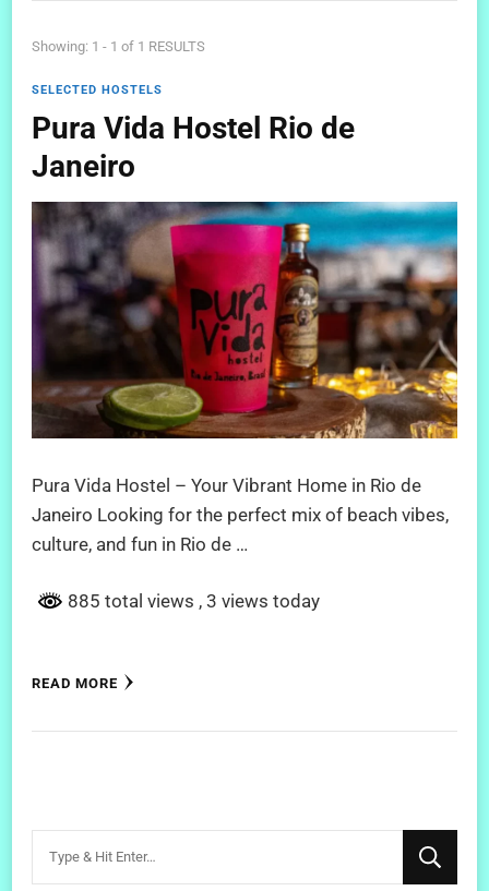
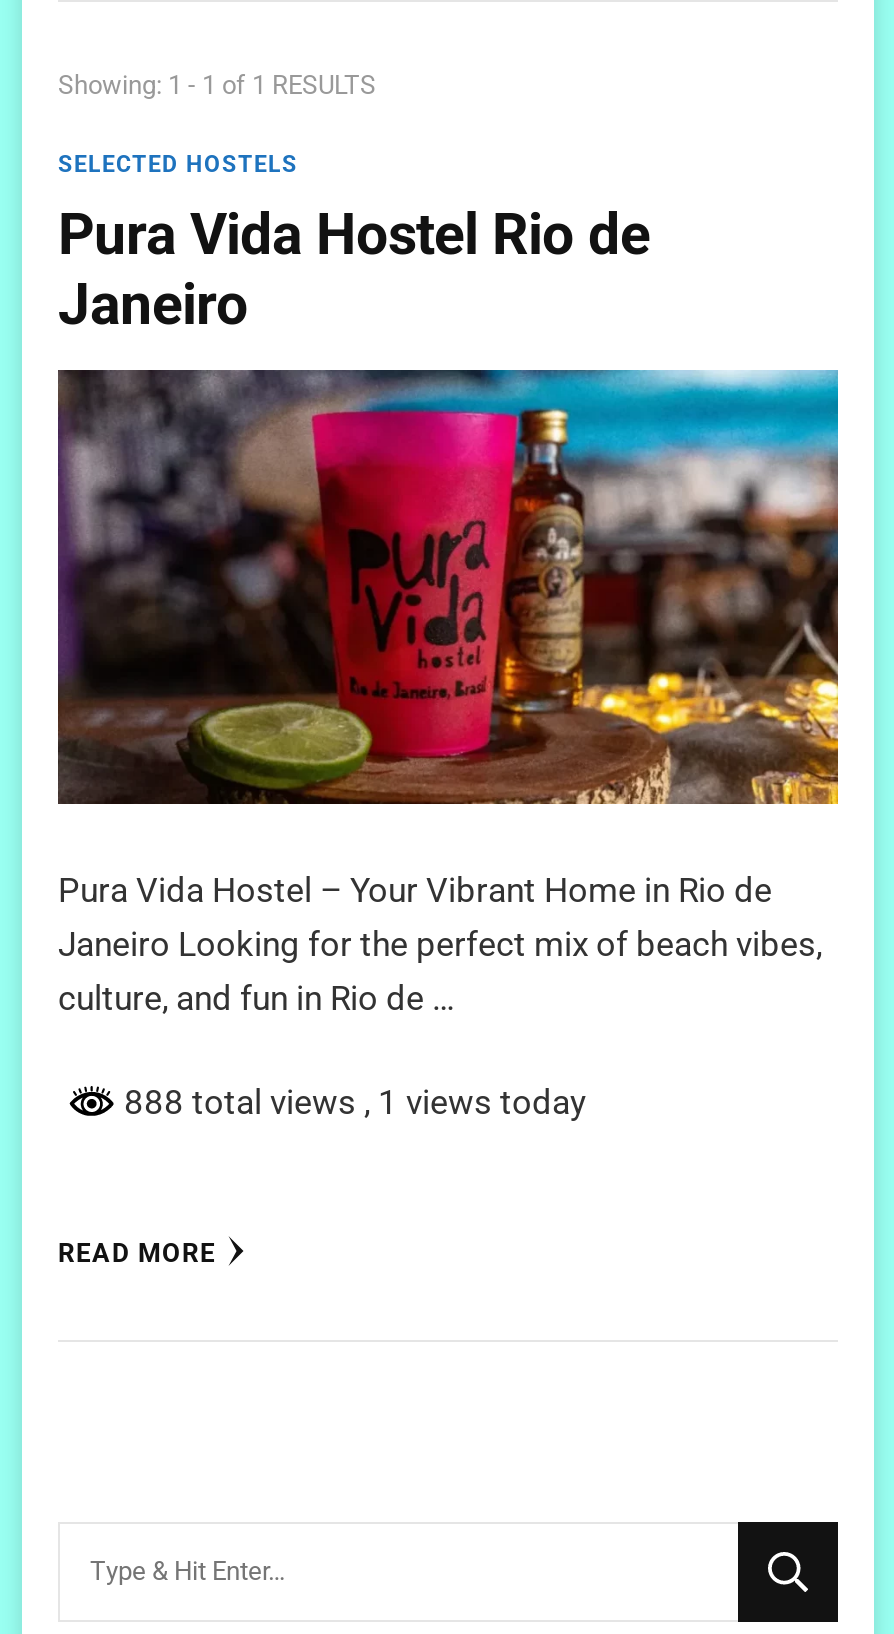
[63,590,320,611] 885 total views, 3 views today -> [116,1081,586,1121] 888 total views, 1 views today

